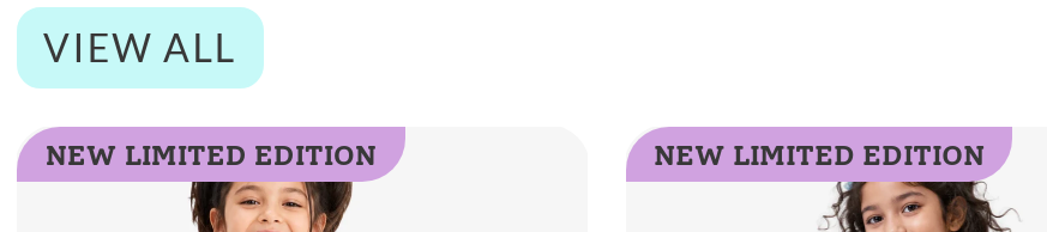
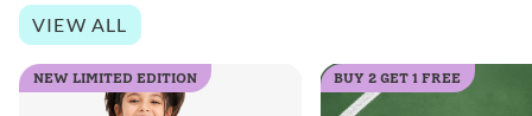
[654,138,985,172] NEW LIMITED EDITION -> [334,70,461,86] BUY 2 GET 1 FREE

